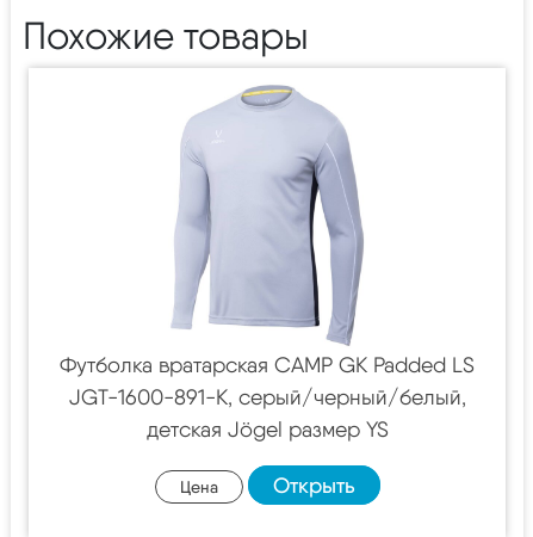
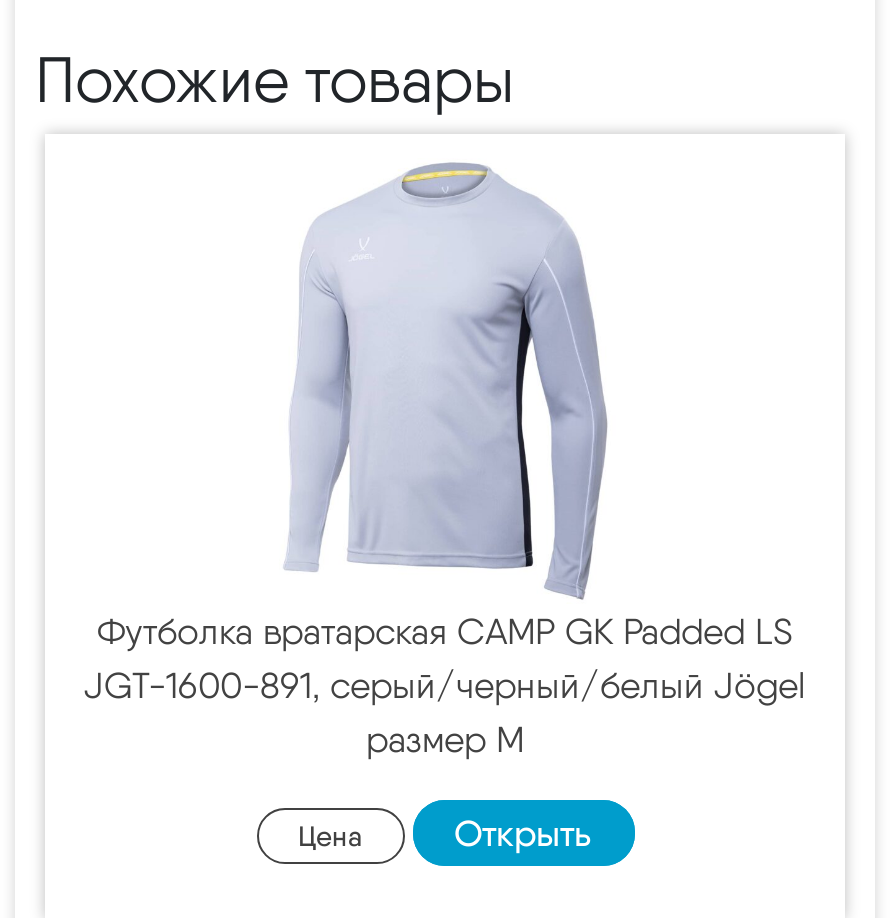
[69,385,466,442] JGT-1600-891-K, серый/черный/белый, | детская Jögel размер YS -> [84,663,806,759] JGT-1600-891, серый/черный/белый Jögel | размер M

